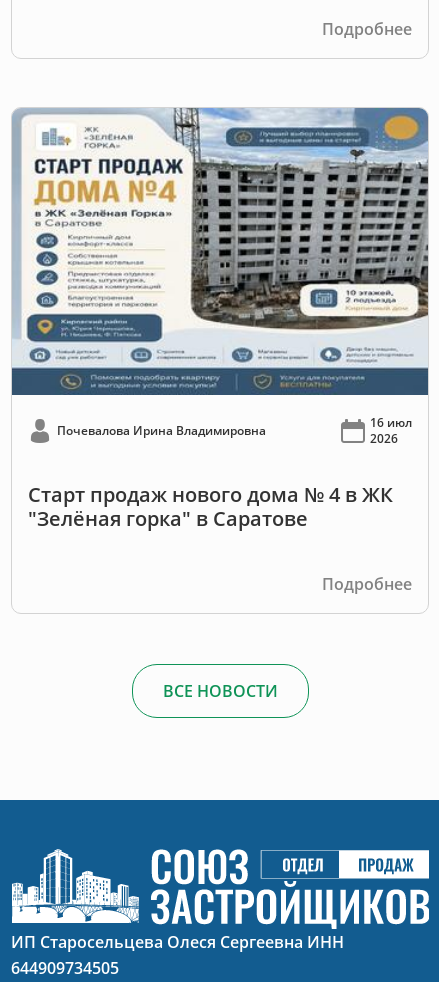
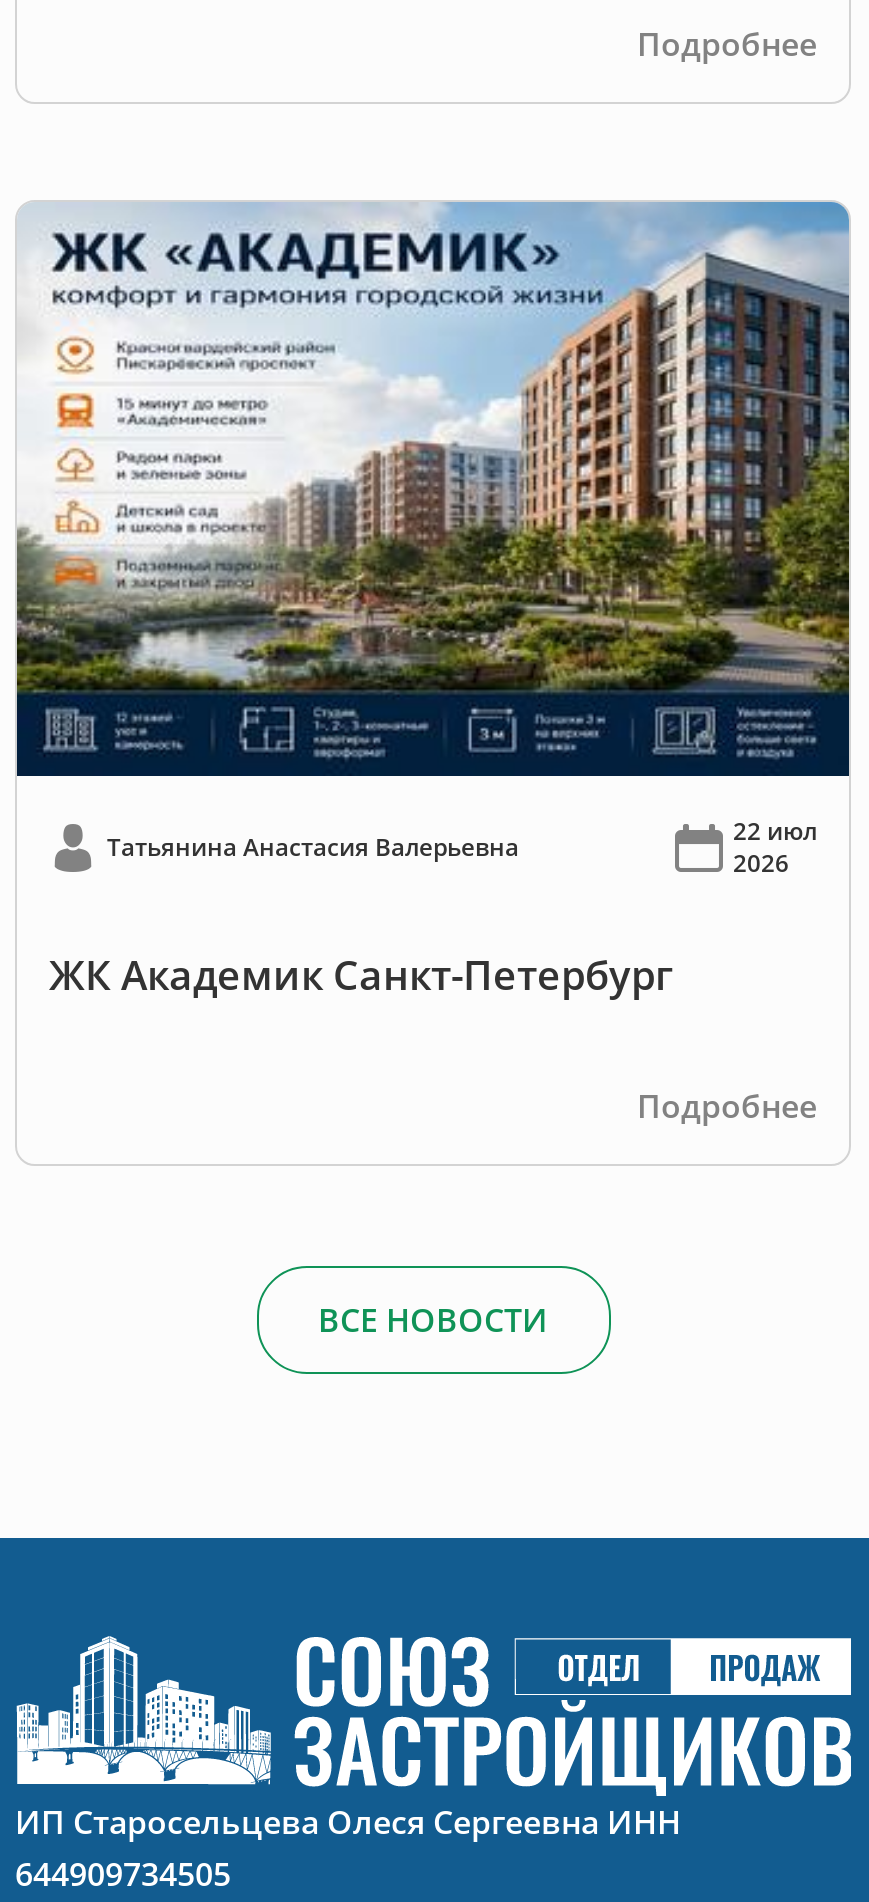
[11,108,429,439] [image] | Почевалова Ирина Владимировна | 16 июл -> [15,202,851,864] [image] | Татьянина Анастасия Валерьевна | 22 июл
[28,481,393,532] Старт продаж нового дома № 4 в ЖК | "Зелёная горка" в Саратове -> [49,948,673,1002] ЖК Академик Санкт-Петербург

